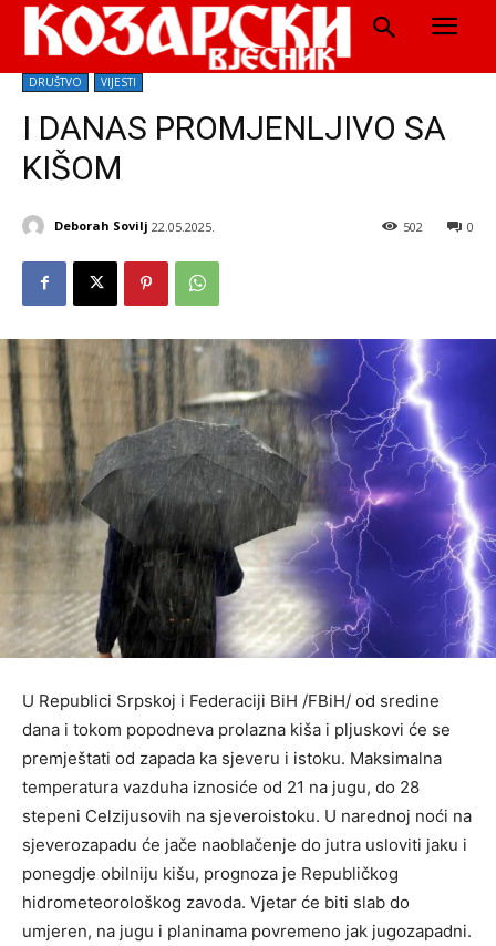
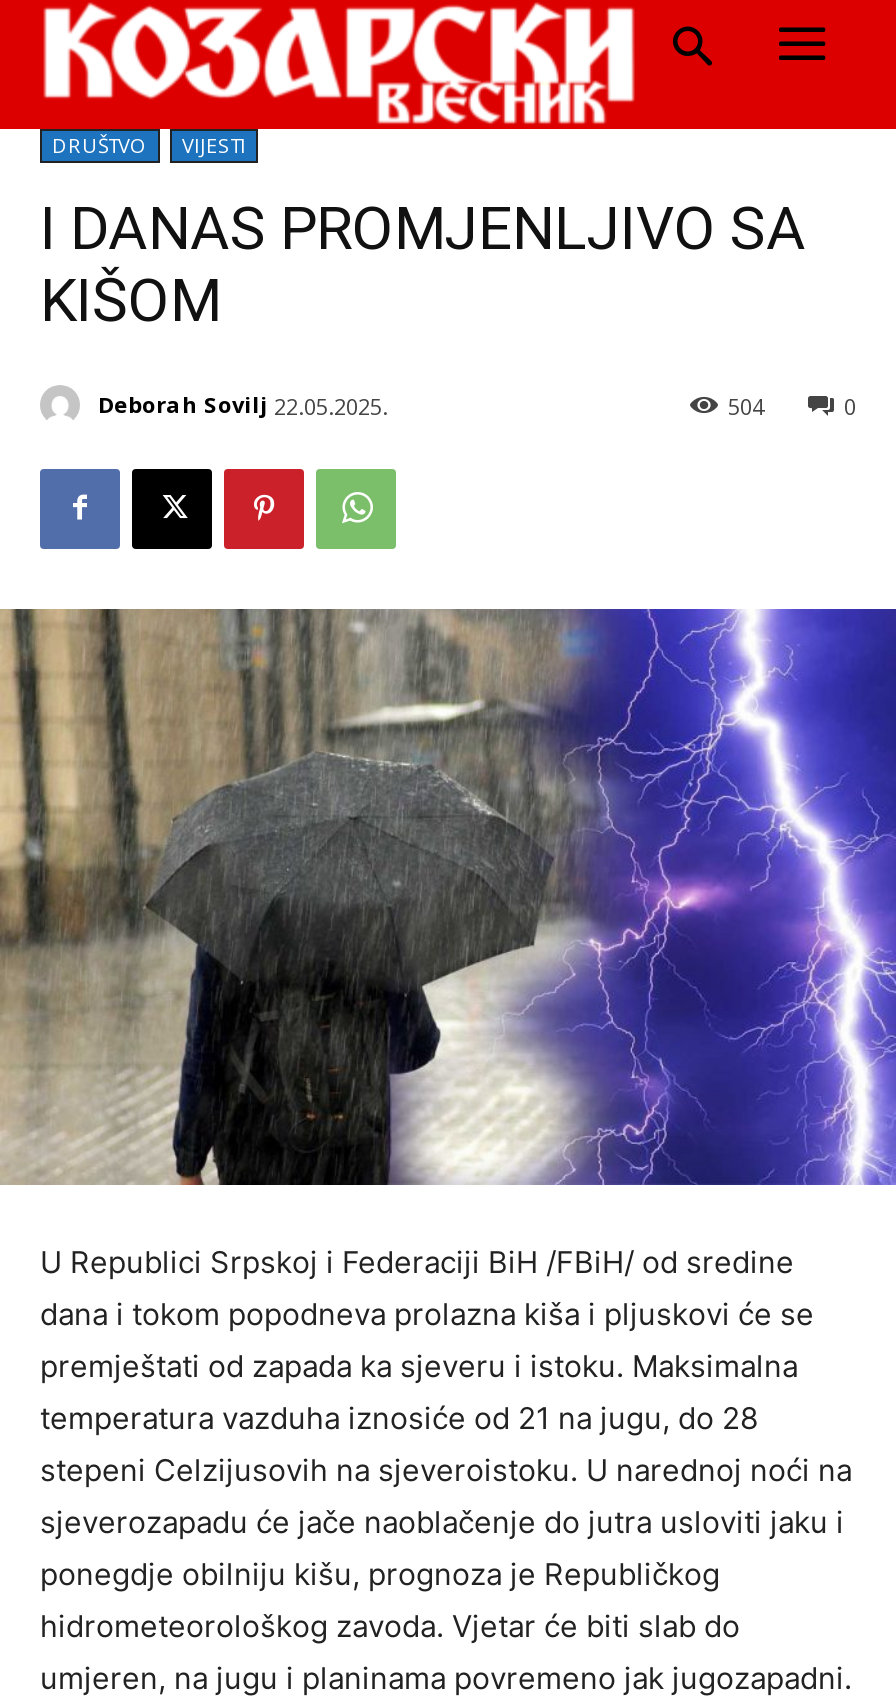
[403,218,423,235] 502 -> [728,391,764,421] 504

